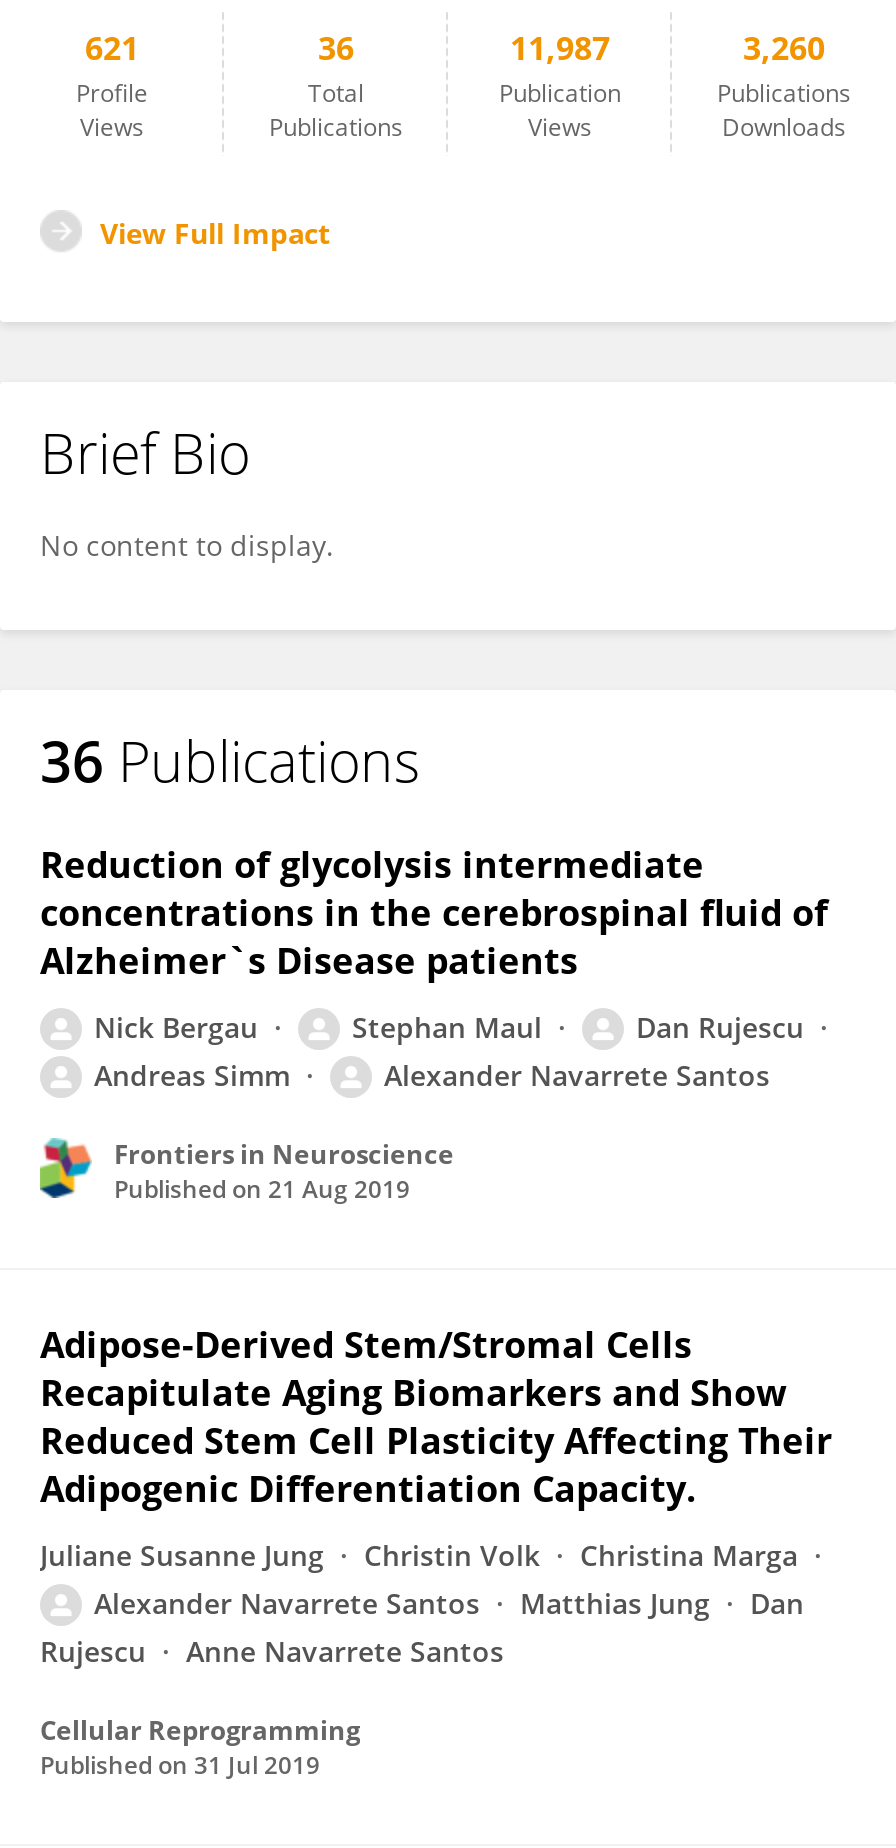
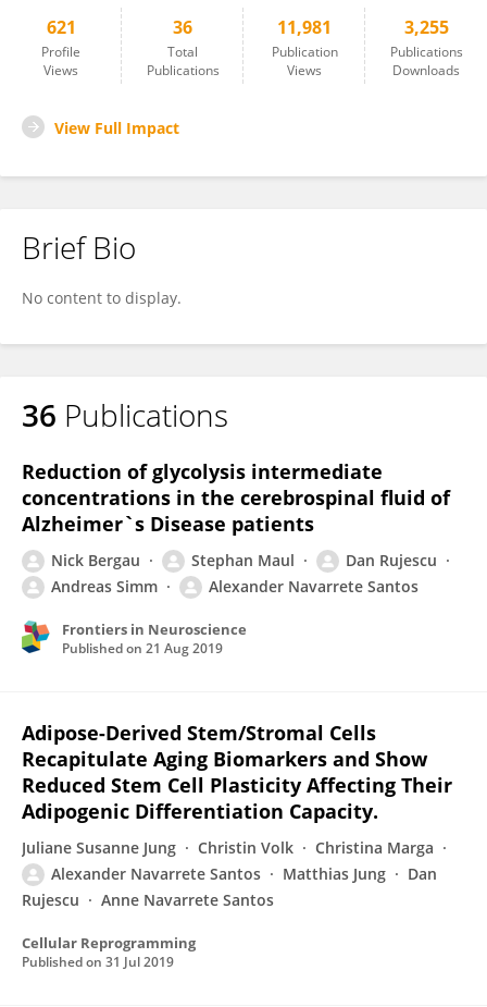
[510,26,610,70] 11,987 -> [277,15,332,39] 11,981
[743,26,825,70] 3,260 -> [404,15,448,39] 3,255

